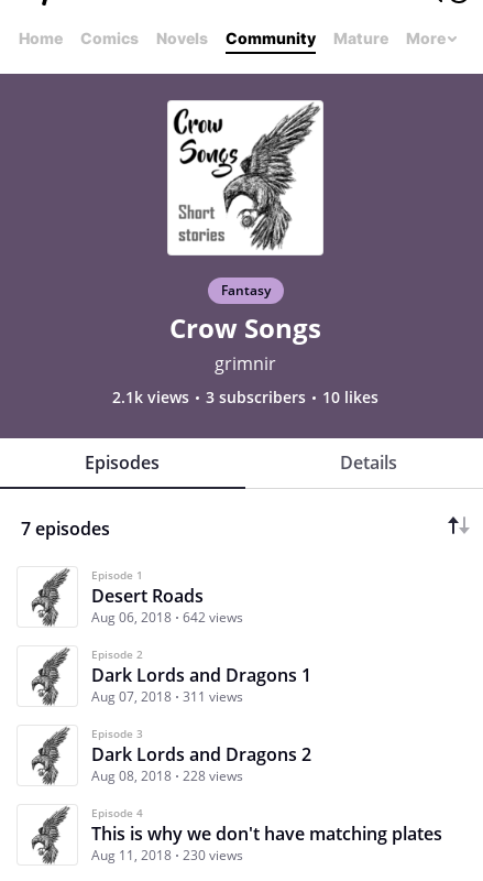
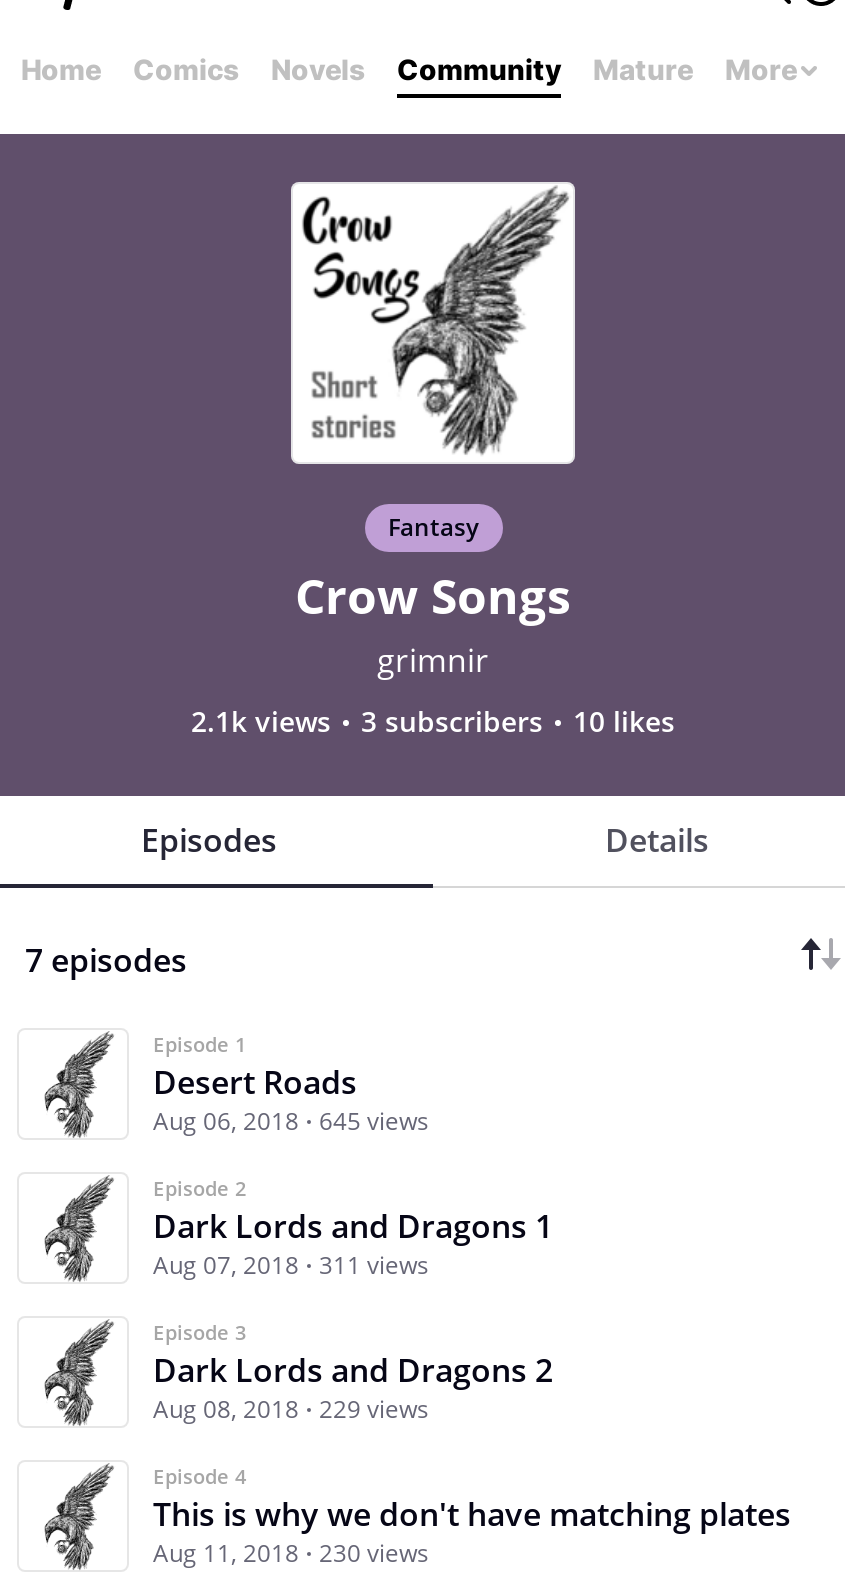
[91,608,243,627] Aug 06, 2018 642 views -> [153,1105,429,1139] Aug 06, 2018 645 views
[91,767,243,786] Aug 08, 2018 228 views -> [153,1393,429,1427] Aug 08, 2018 229 views

